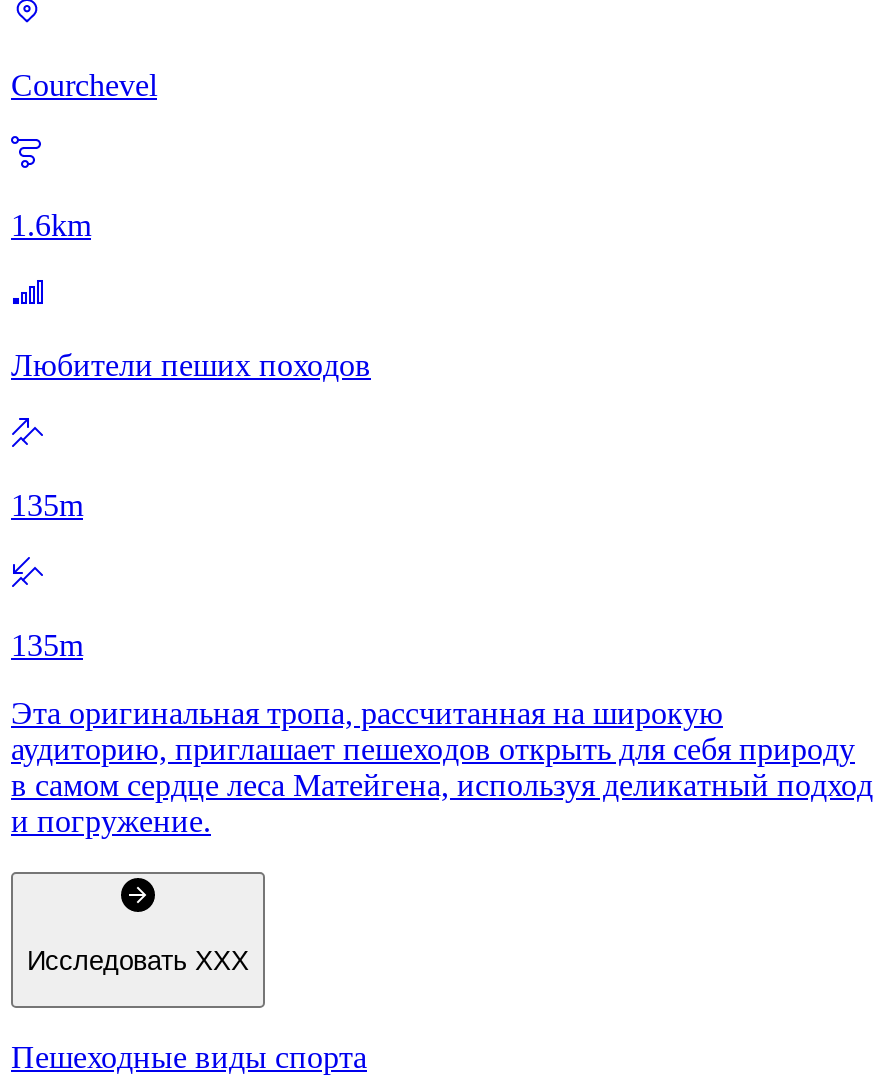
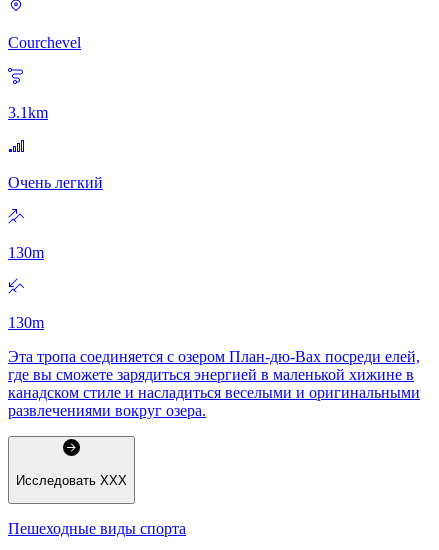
[11,209,91,243] 1.6km -> [8,104,48,121] 3.1km
[11,349,371,383] Любители пеших походов -> [8,174,103,191] Очень легкий
[11,489,83,523] 135m -> [8,244,44,261] 130m
[11,629,83,663] 135m -> [8,314,44,331] 130m
[11,697,873,839] Эта оригинальная тропа, рассчитанная на широкую | аудиторию, приглашает пешеходов открыть для себя природу | в самом сердце леса Матейгена, используя деликатный подход | и погружение. -> [8,348,420,419] Эта тропа соединяется с озером План-дю-Вах посреди елей, | где вы сможете зарядиться энергией в маленькой хижине в | канадском стиле и насладиться веселыми и оригинальными | развлечениями вокруг озера.

